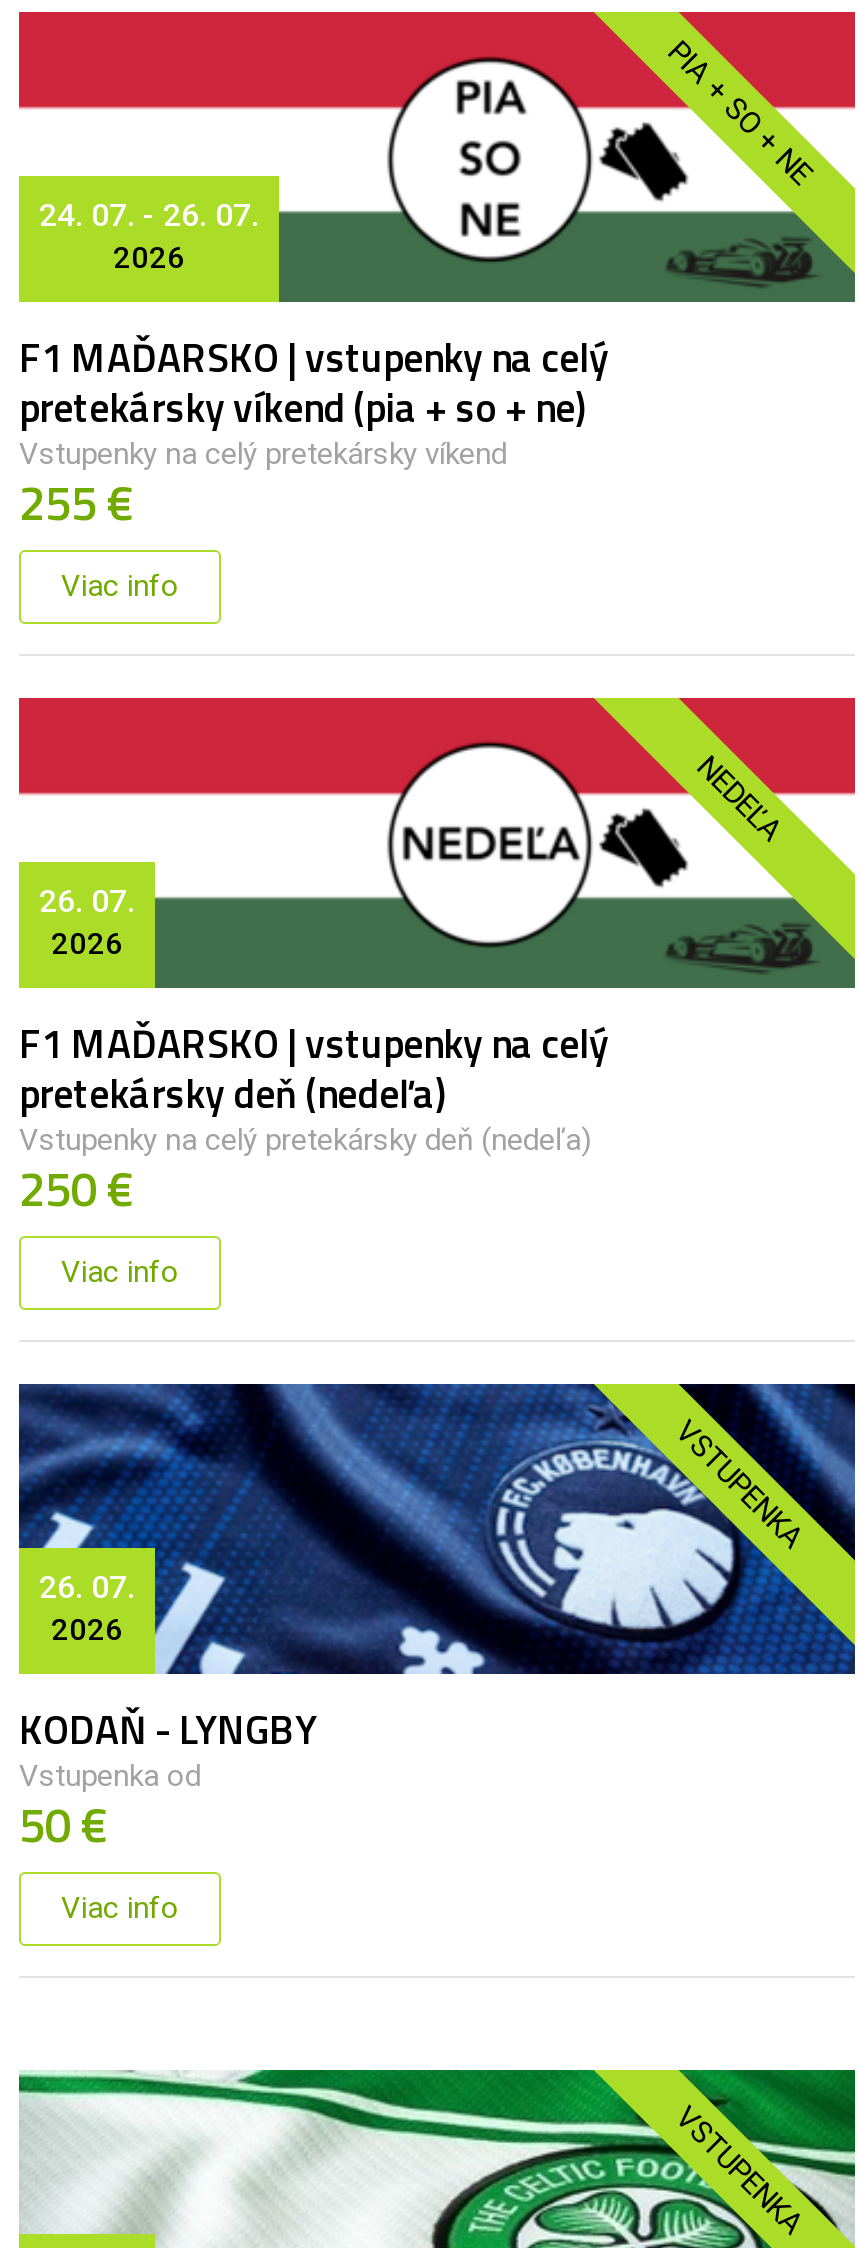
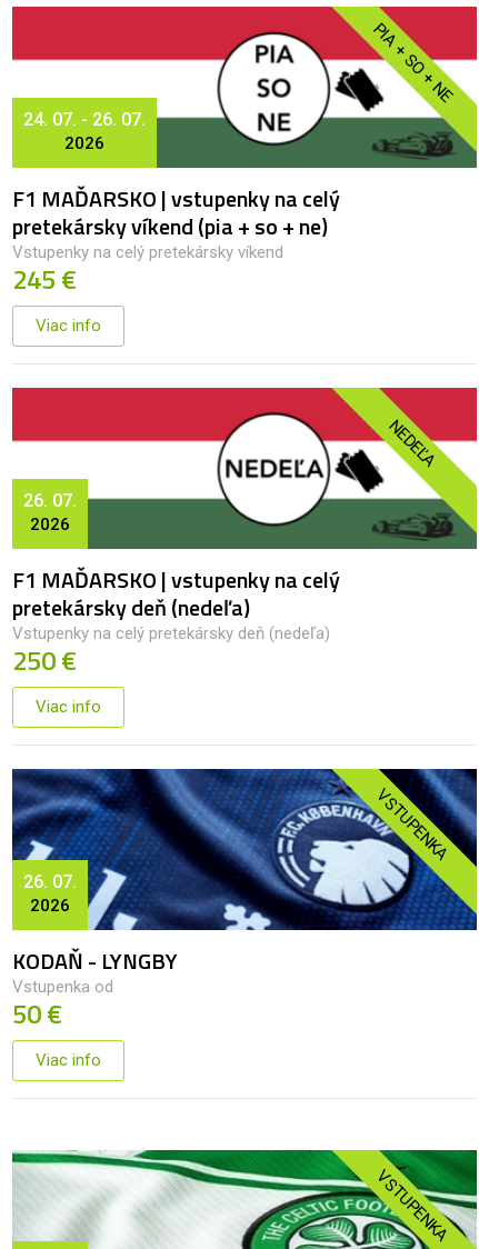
[19,465,135,537] 255 € -> [12,258,77,298] 245 €

